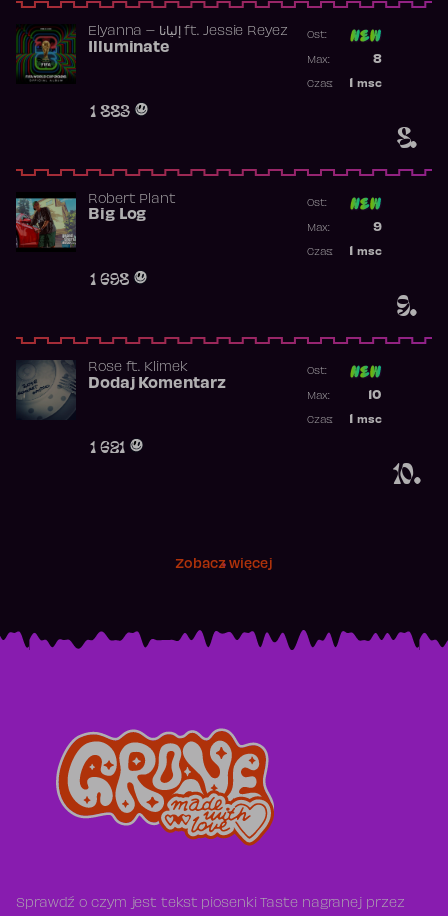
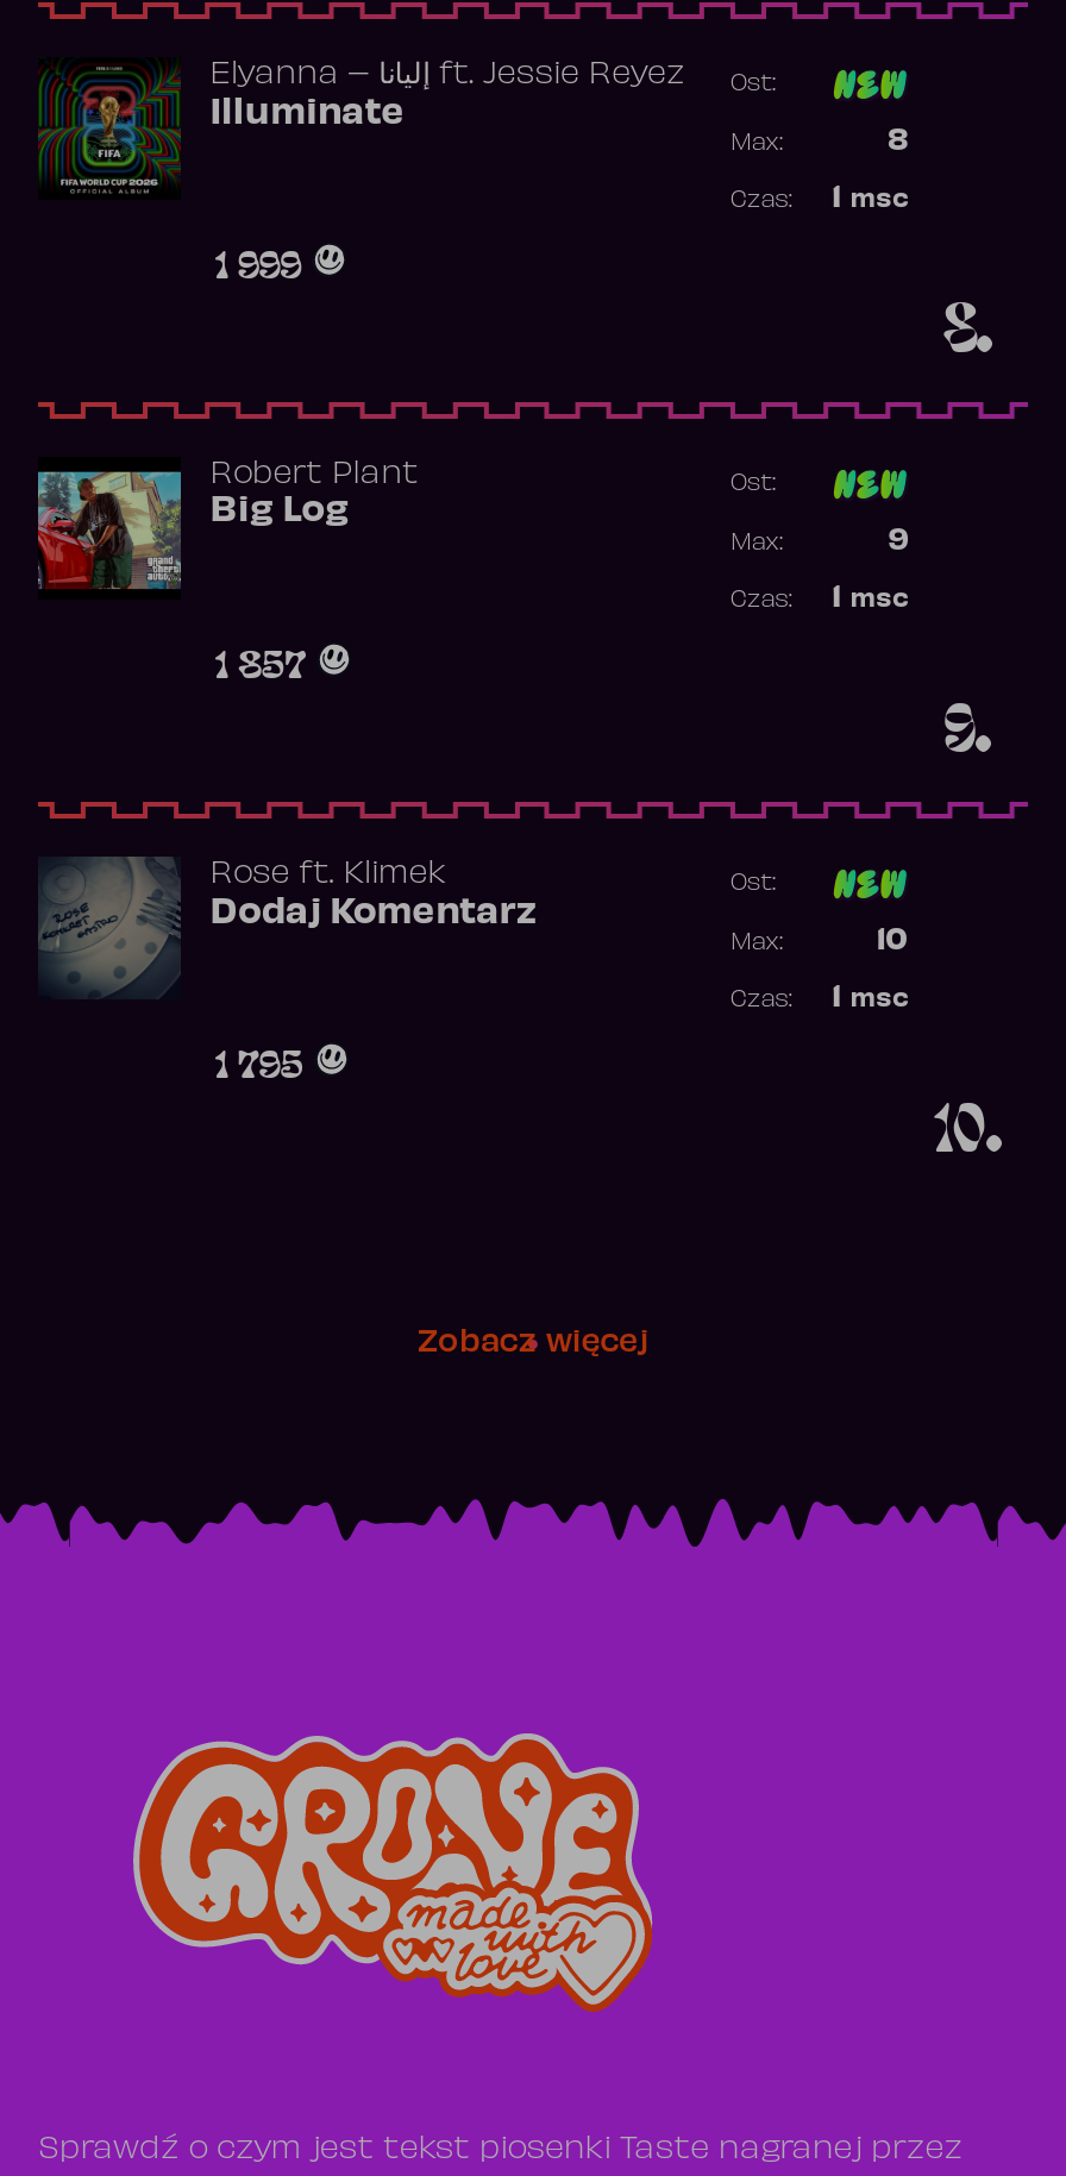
[90,96,130,120] 1 883 -> [214,230,301,287] 1 999
[90,264,129,288] 1 698 -> [214,629,306,686] 1 857
[90,432,125,456] 1 621 -> [214,1029,304,1086] 1 795

